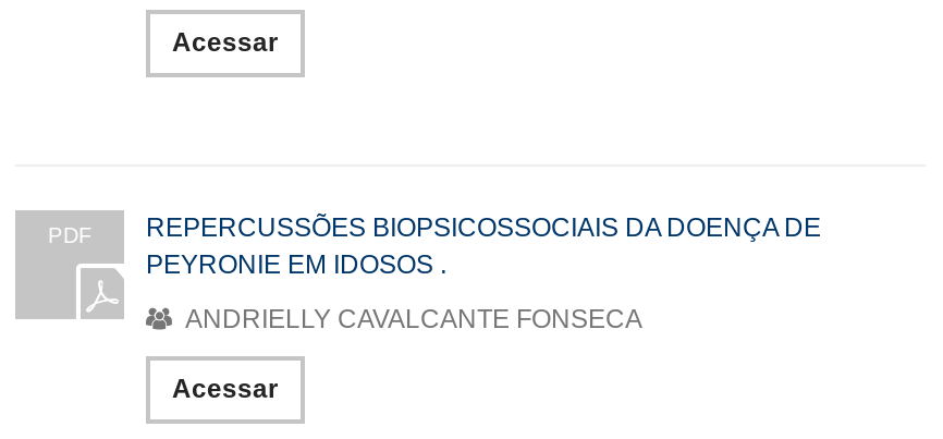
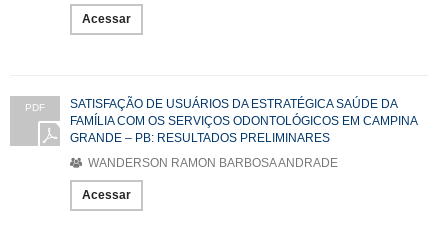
[146,212,821,279] REPERCUSSÕES BIOPSICOSSOCIAIS DA DOENÇA DE | PEYRONIE EM IDOSOS . -> [70,97,417,145] SATISFAÇÃO DE USUÁRIOS DA ESTRATÉGICA SAÚDE DA | FAMÍLIA COM OS SERVIÇOS ODONTOLÓGICOS EM CAMPINA | GRANDE – PB: RESULTADOS PRELIMINARES
[179,303,642,334] ANDRIELLY CAVALCANTE FONSECA -> [85,156,338,170] WANDERSON RAMON BARBOSA ANDRADE

